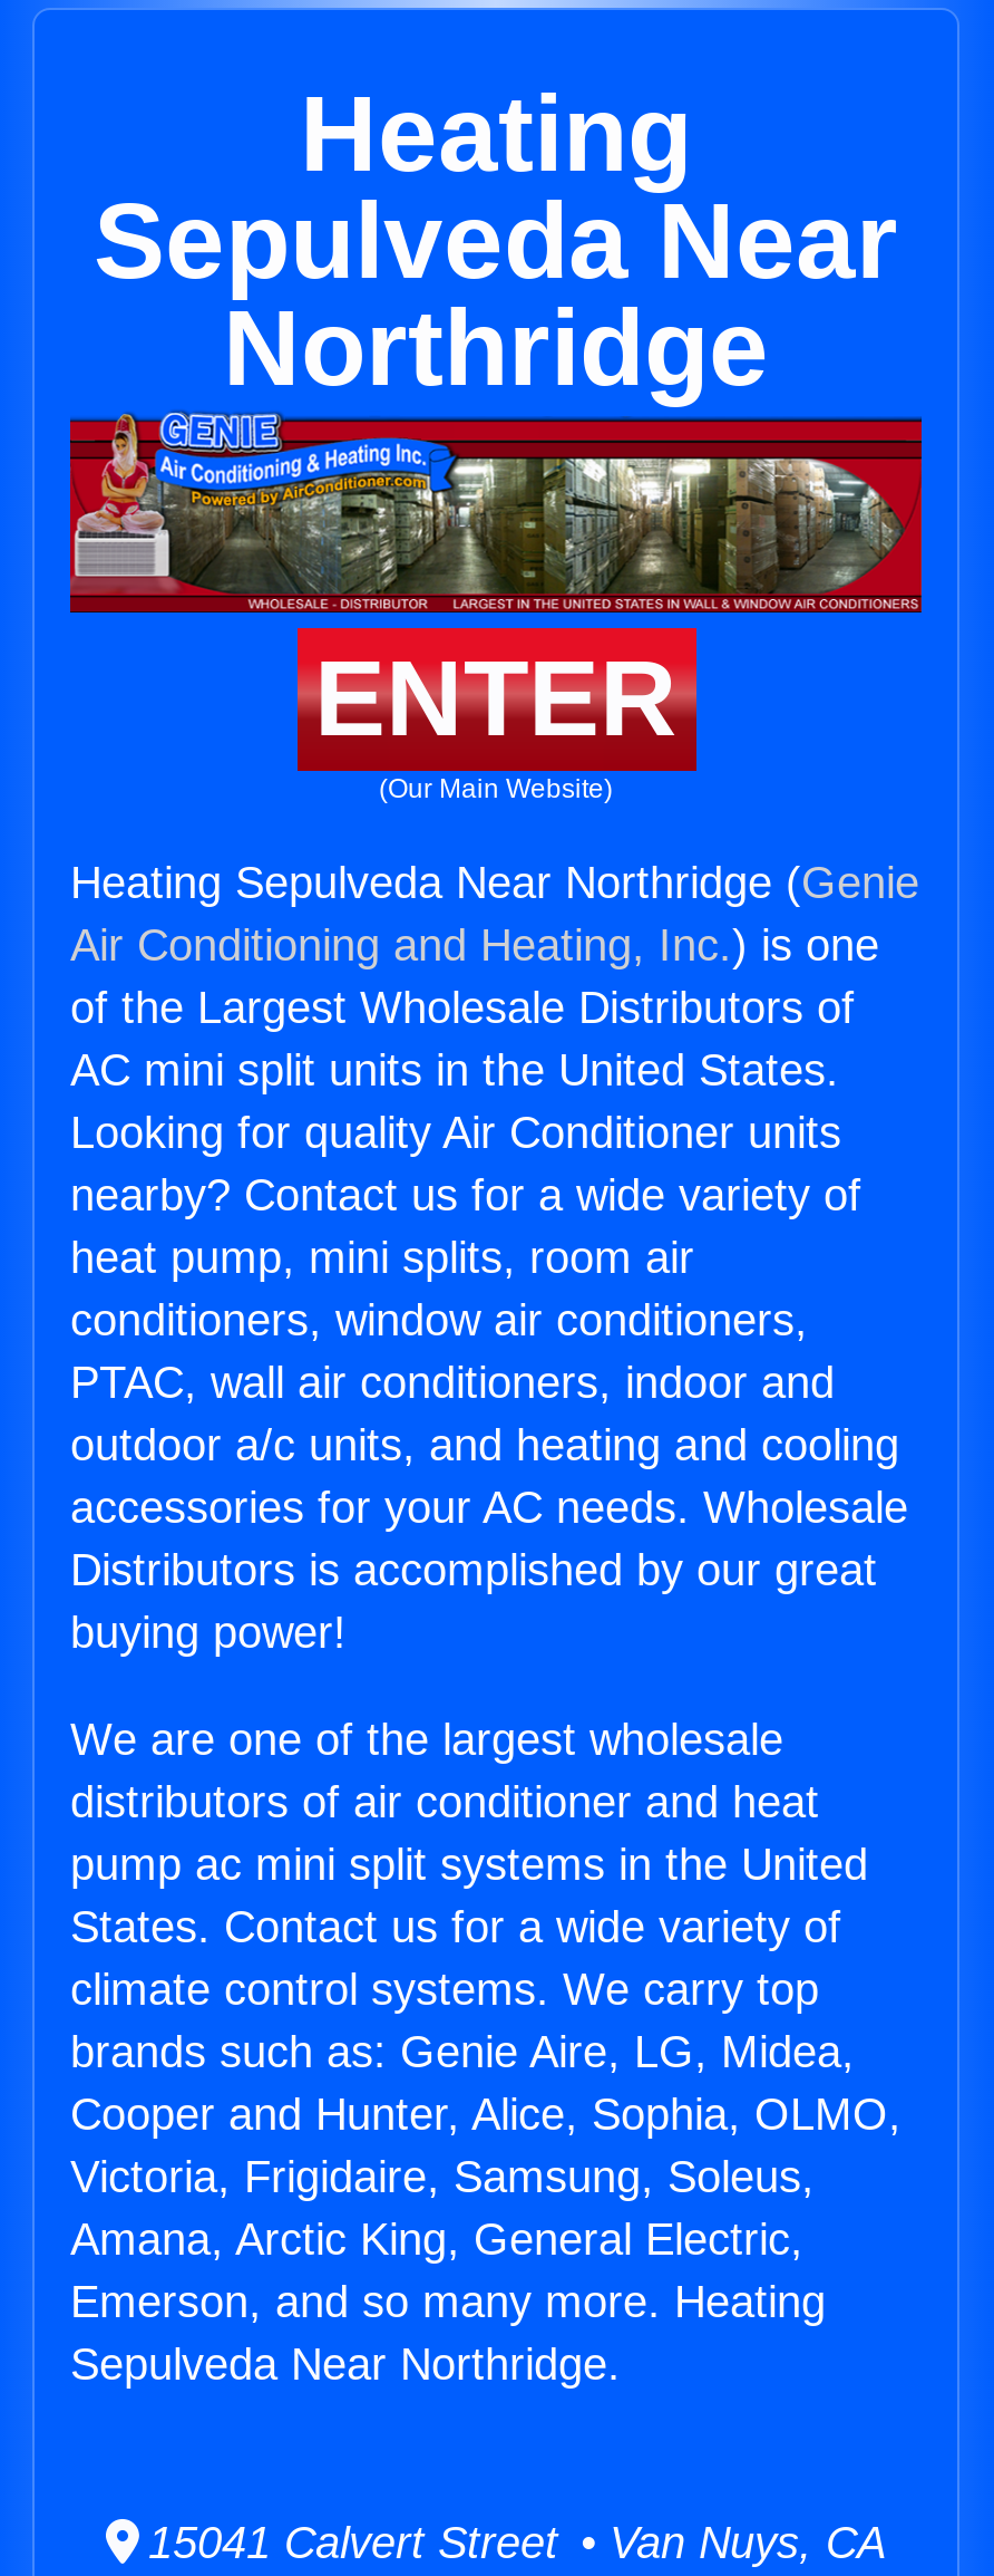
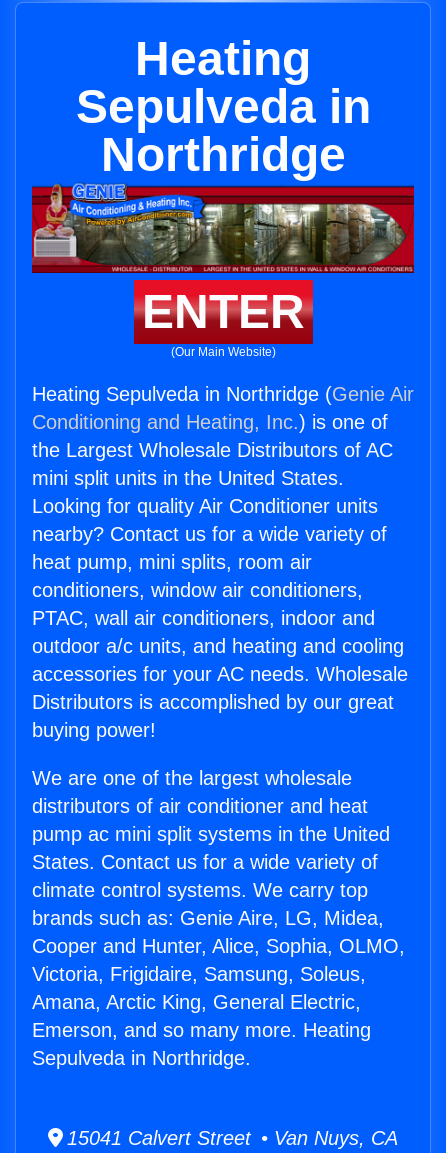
[94,182,898,300] Sepulveda Near -> [75,80,370,133] Sepulveda in
[70,858,919,1095] Heating Sepulveda Near Northridge (Genie | Air Conditioning and Heating, Inc.) is one | of the Largest Wholesale Distributors of | AC mini split units in the United States. -> [32,383,414,489] Heating Sepulveda in Northridge (Genie Air | Conditioning and Heating, Inc.) is one of | the Largest Wholesale Distributors of AC | mini split units in the United States.
[70,2340,621,2389] Sepulveda Near Northridge. -> [32,1047,251,1069] Sepulveda in Northridge.

